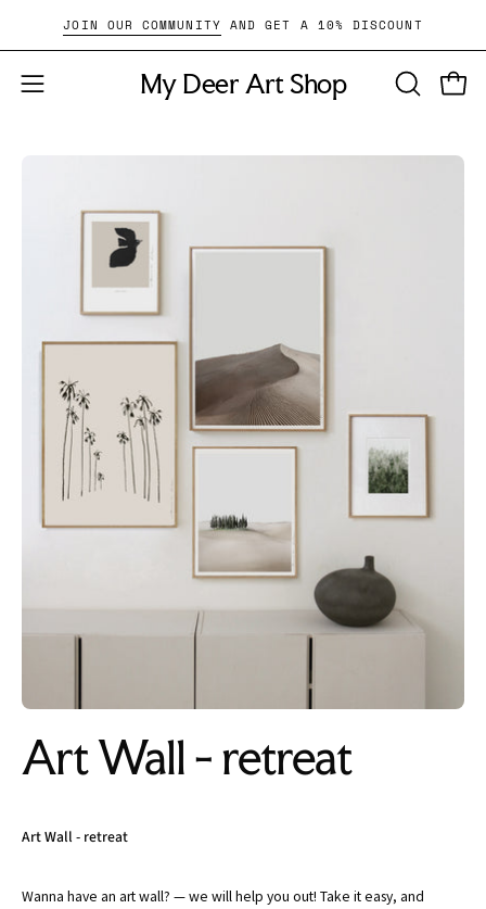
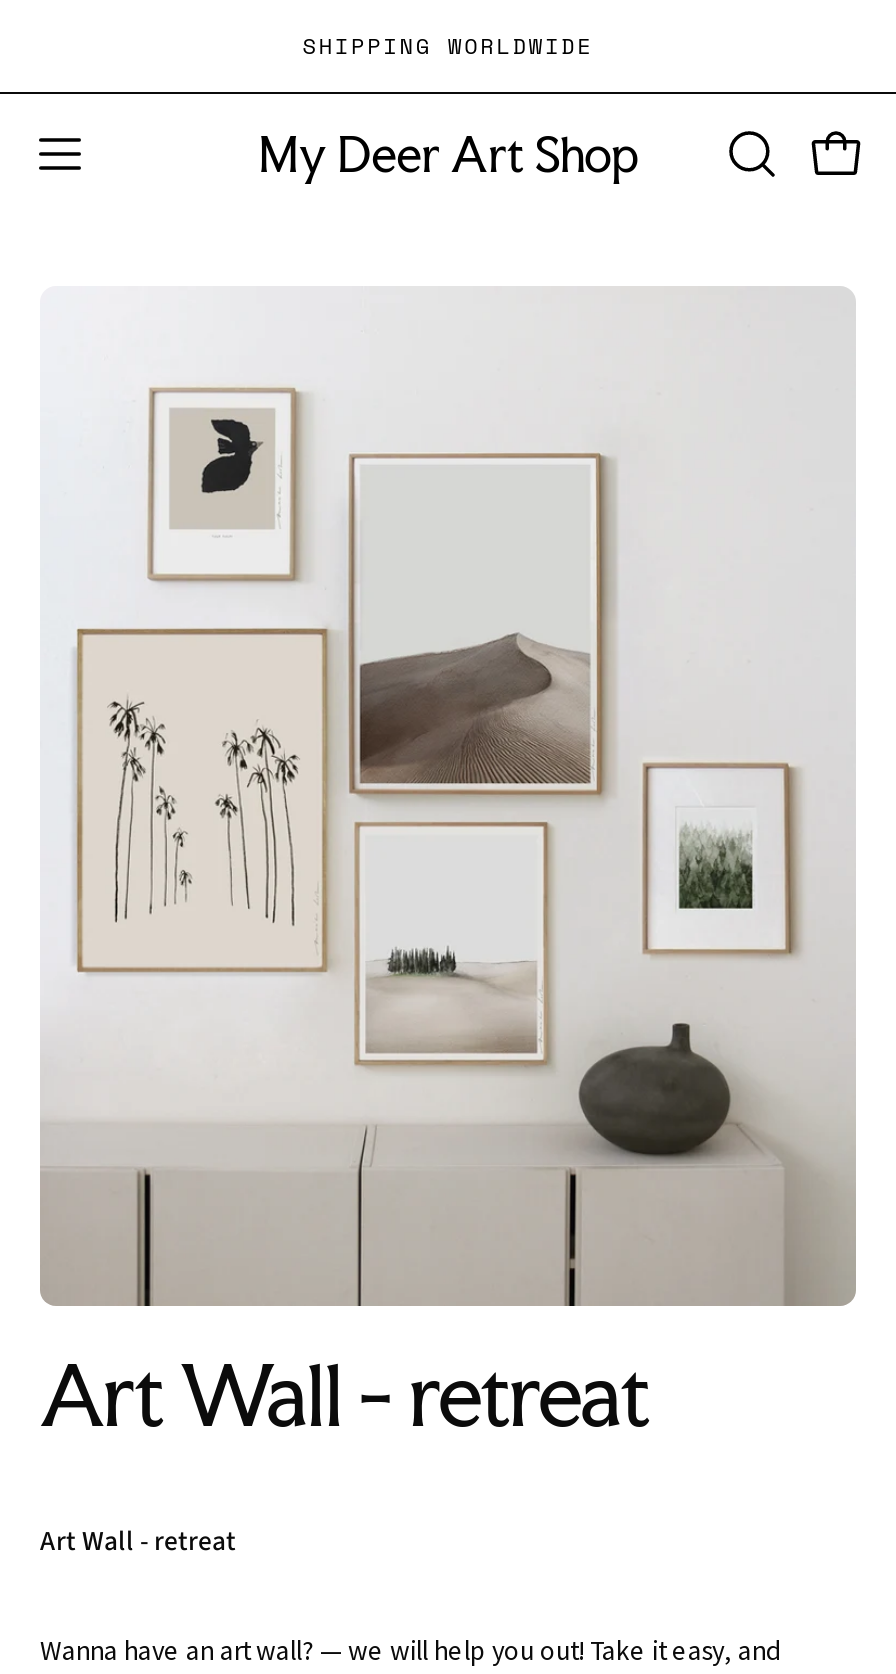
[63,16,423,34] JOIN OUR COMMUNITY AND GET A 10% DISCOUNT -> [303,30,593,62] SHIPPING WORLDWIDE

